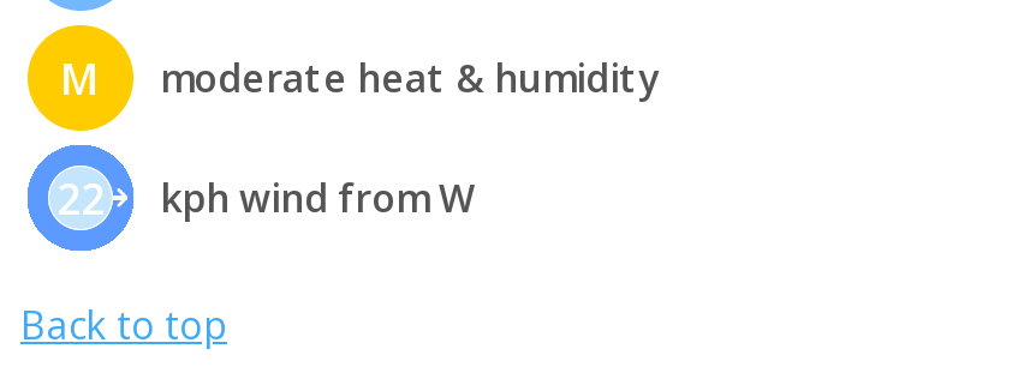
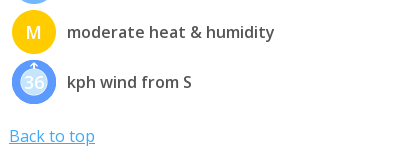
[56,169,105,226] 22 -> [24,70,44,94] 36
[160,171,475,224] kph wind from W -> [67,71,192,93] kph wind from S

